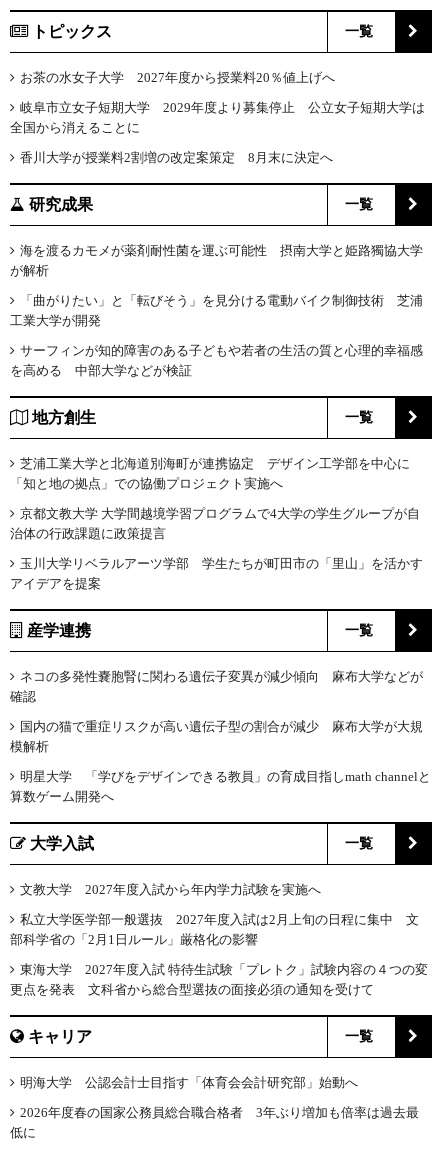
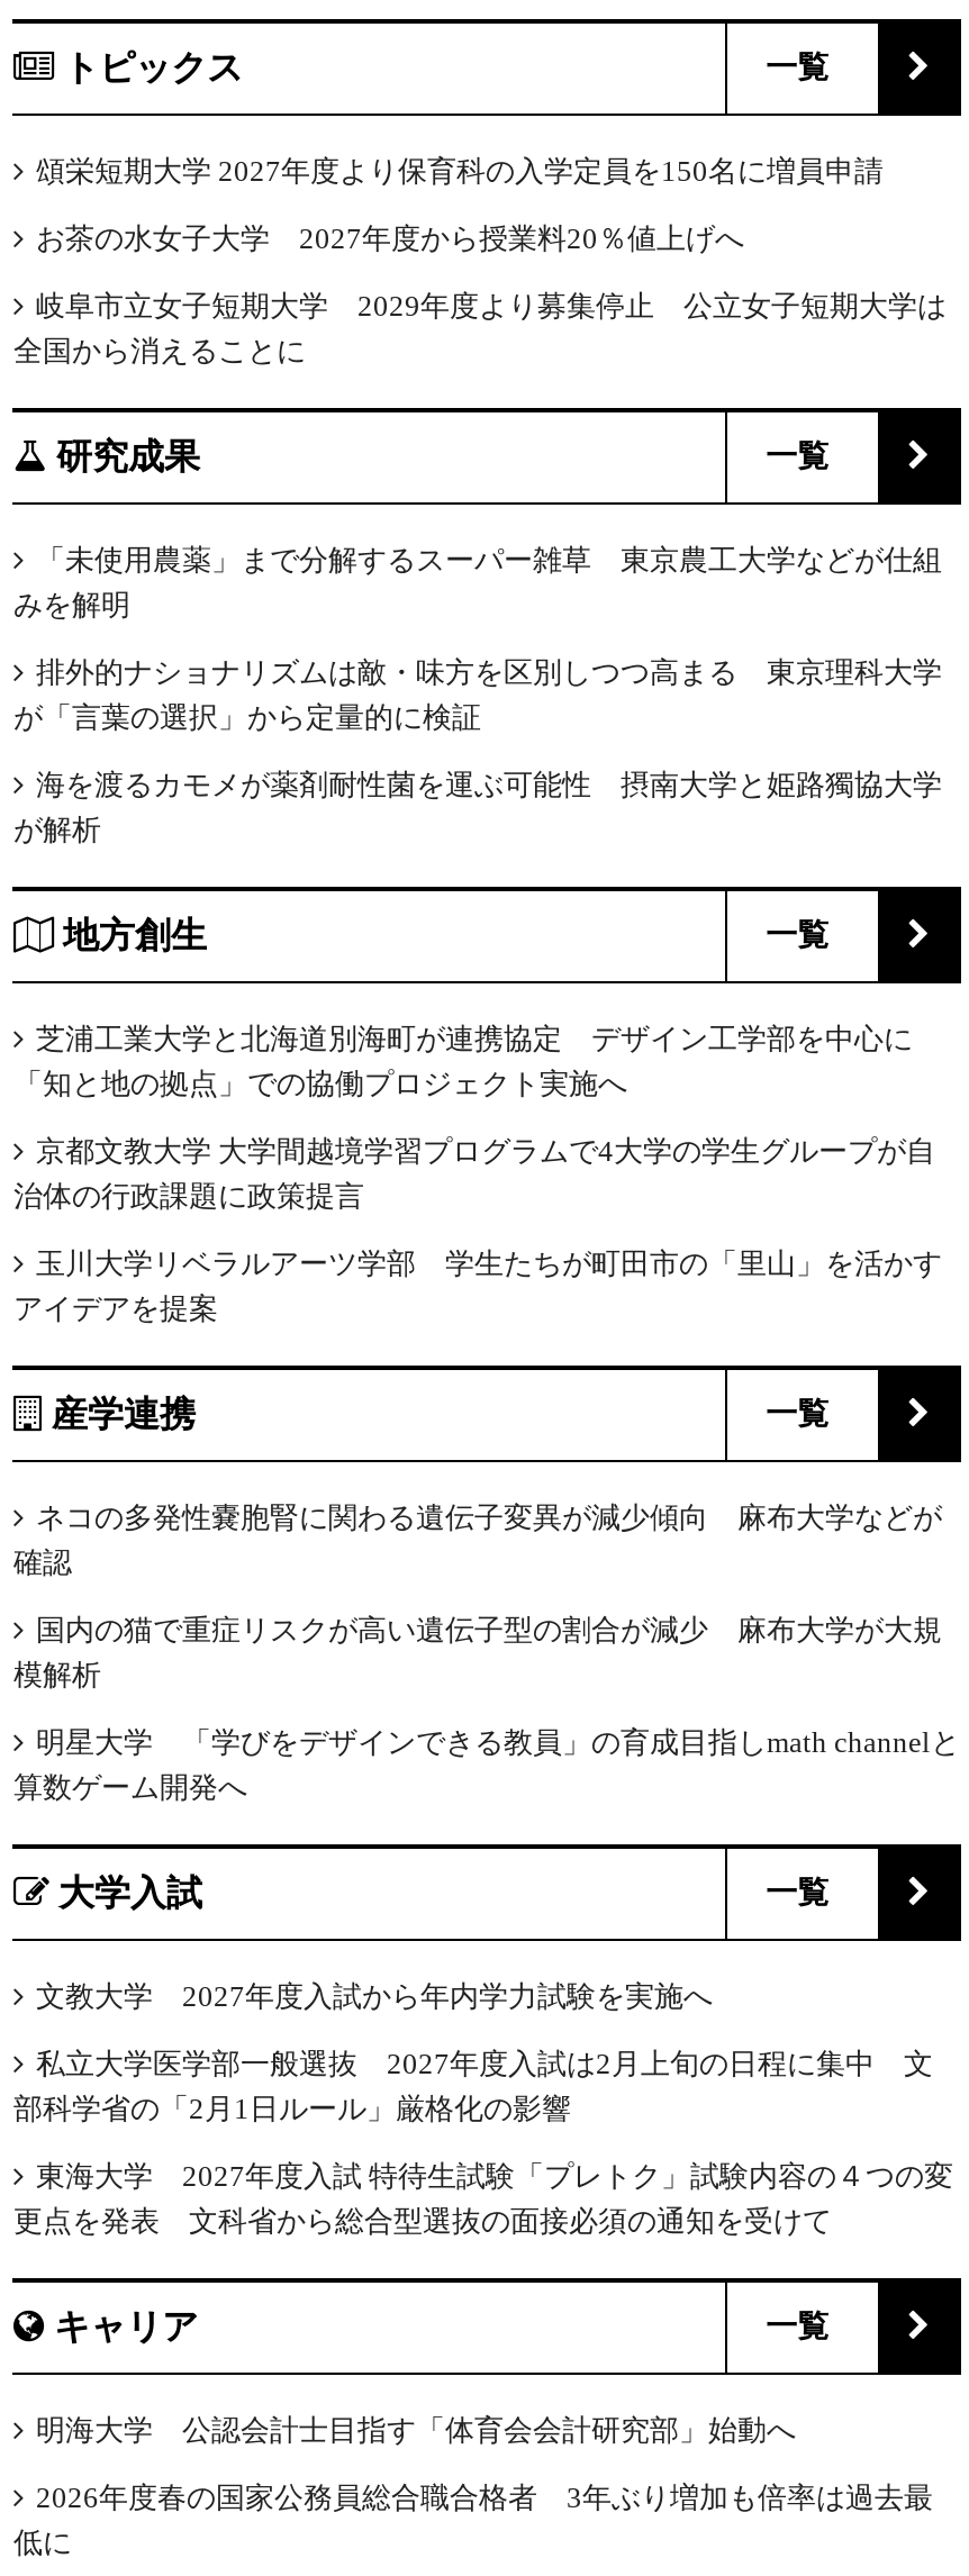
none -> [36,154,883,188] 頌栄短期大学 2027年度より保育科の入学定員を150名に増員申請
moved [10,70,425,135] -> [13,222,946,368]: お茶の水女子大学 2027年度から授業料20％値上げへ | 岐阜市立女子短期大学 2029年度より募集停止 公立女子短期大学は | 全国から消えることに
[20,150,333,165] 香川大学が授業料2割増の改定案策定 8月末に決定へ -> none
none -> [13,543,942,734] 「未使用農薬」まで分解するスーパー雑草 東京農工大学などが仕組 | みを解明 | 排外的ナショナリズムは敵・味方を区別しつつ高まる 東京理科大学 | が「言葉の選択」から定量的に検証
moved [10,243,423,278] -> [13,768,942,847]: 海を渡るカモメが薬剤耐性菌を運ぶ可能性 摂南大学と姫路獨協大学 | が解析
[10,293,423,378] 「曲がりたい」と「転びそう」を見分ける電動バイク制御技術 芝浦 | 工業大学が開発 | サーフィンが知的障害のある子どもや若者の生活の質と心理的幸福感 | を高める 中部大学などが検証 -> none

